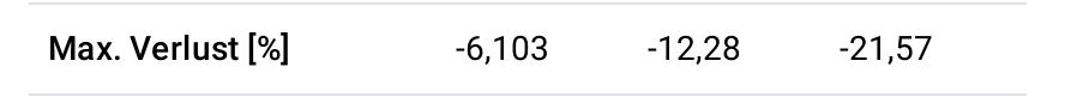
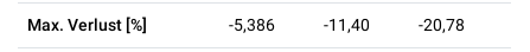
[456,29,549,68] -6,103 -> [229,16,275,35] -5,386
[648,29,741,68] -12,28 -> [324,16,370,35] -11,40
[840,29,933,68] -21,57 -> [419,16,465,35] -20,78

